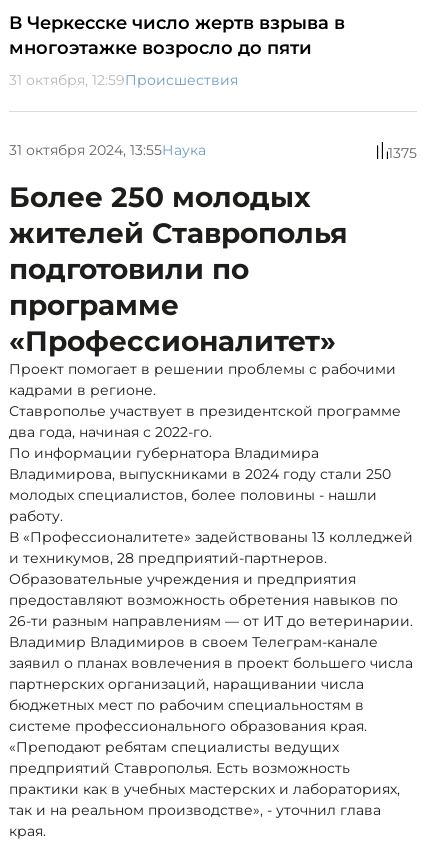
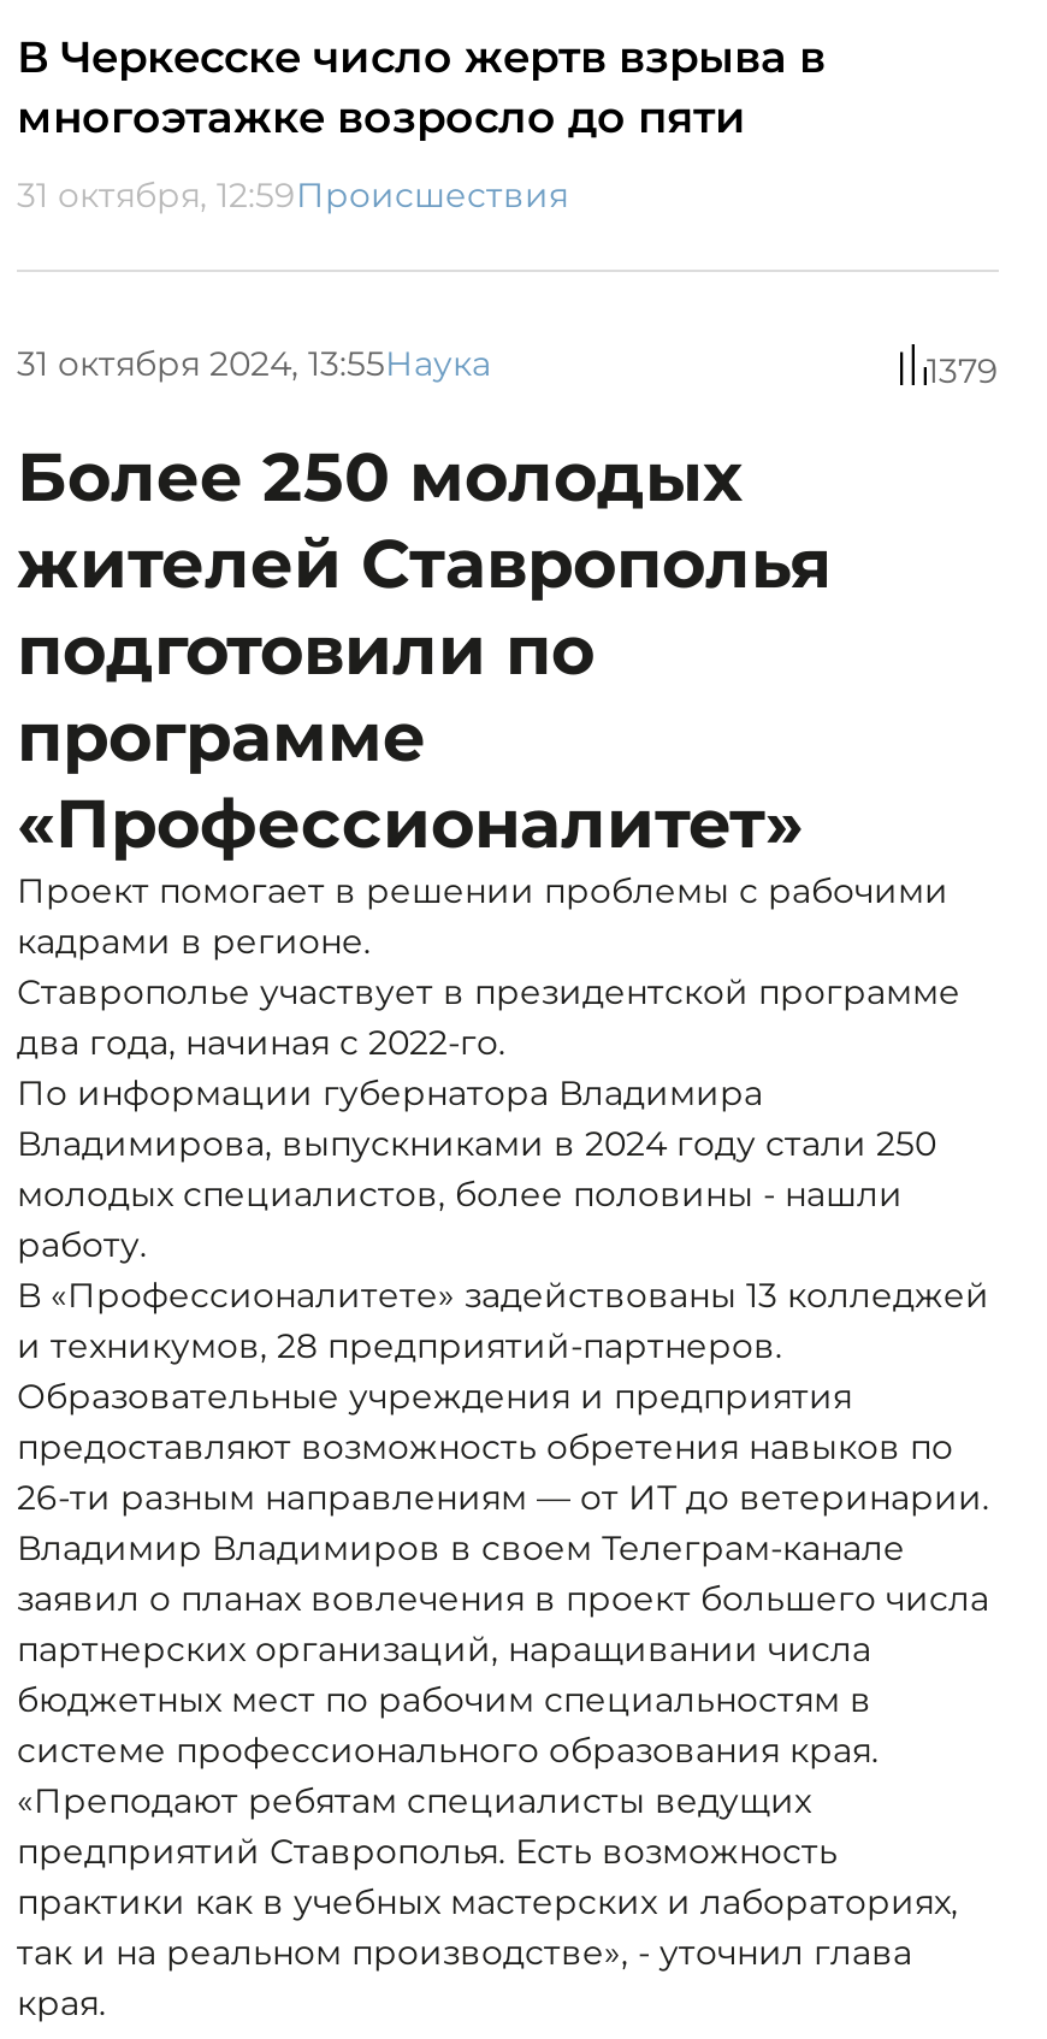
[388,144,417,162] 1375 -> [927,348,999,392] 1379

